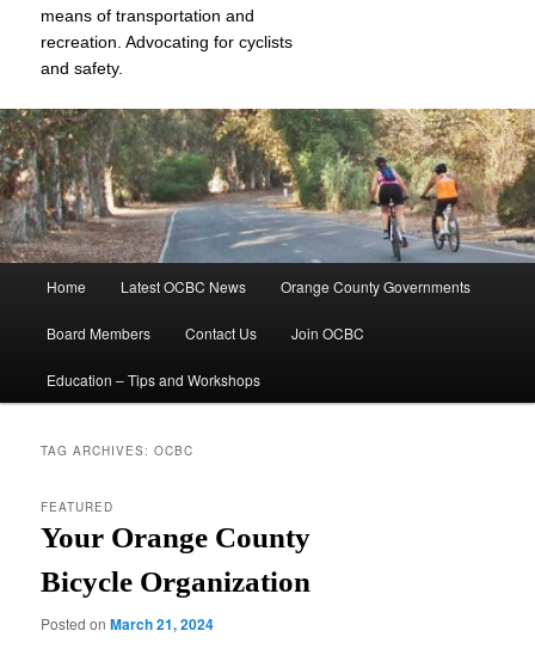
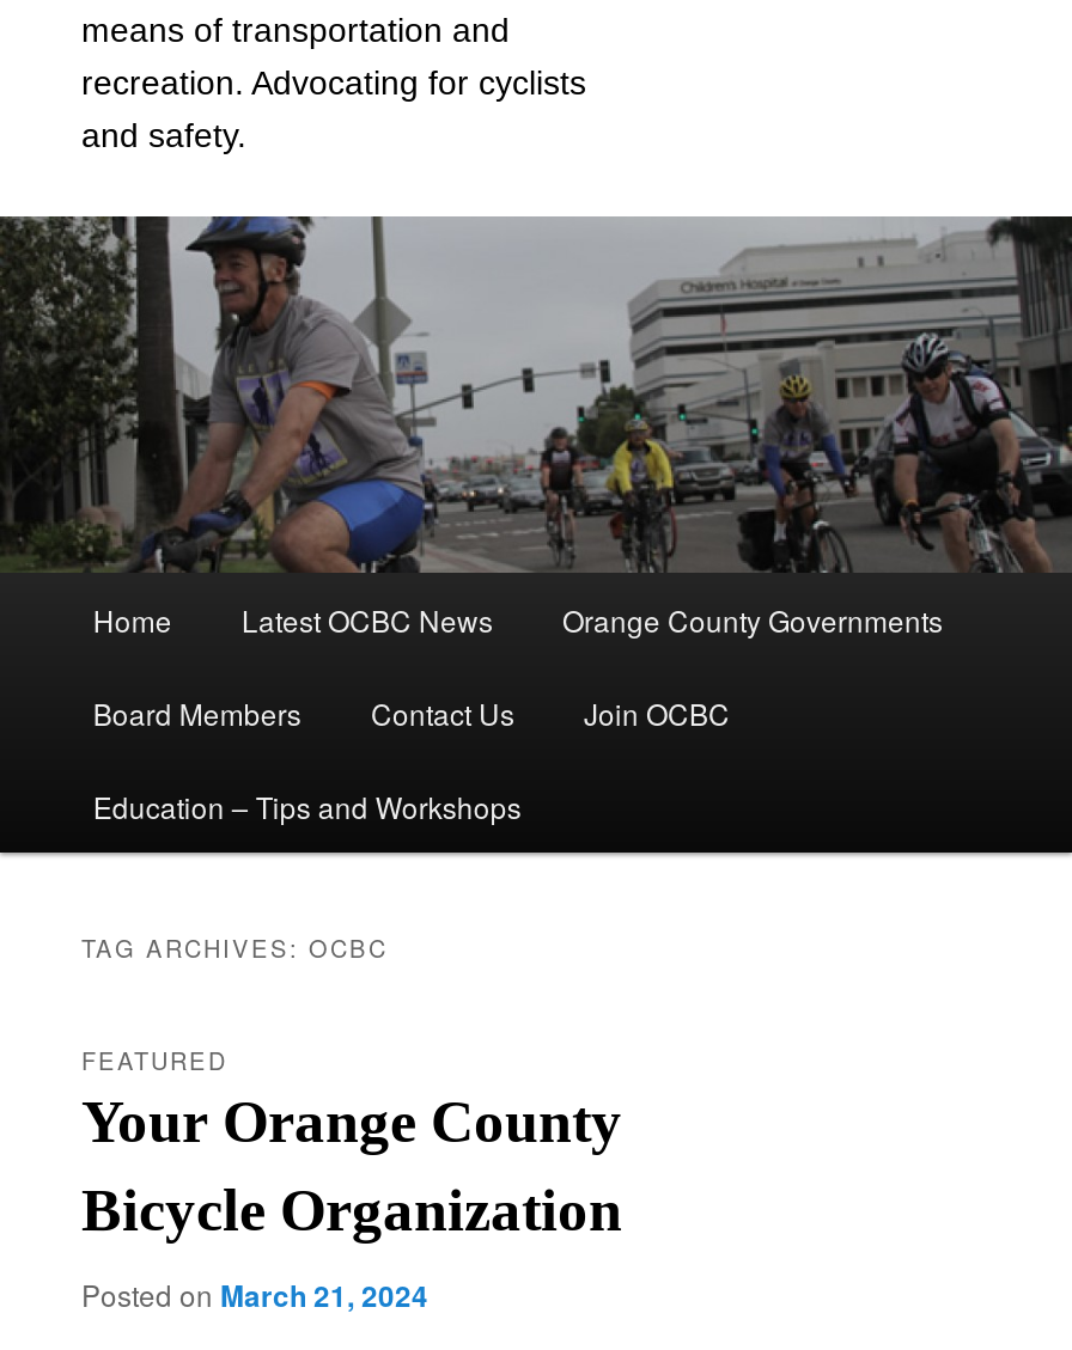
[4,108,531,264] [image] -> [7,214,1065,573] [image]

